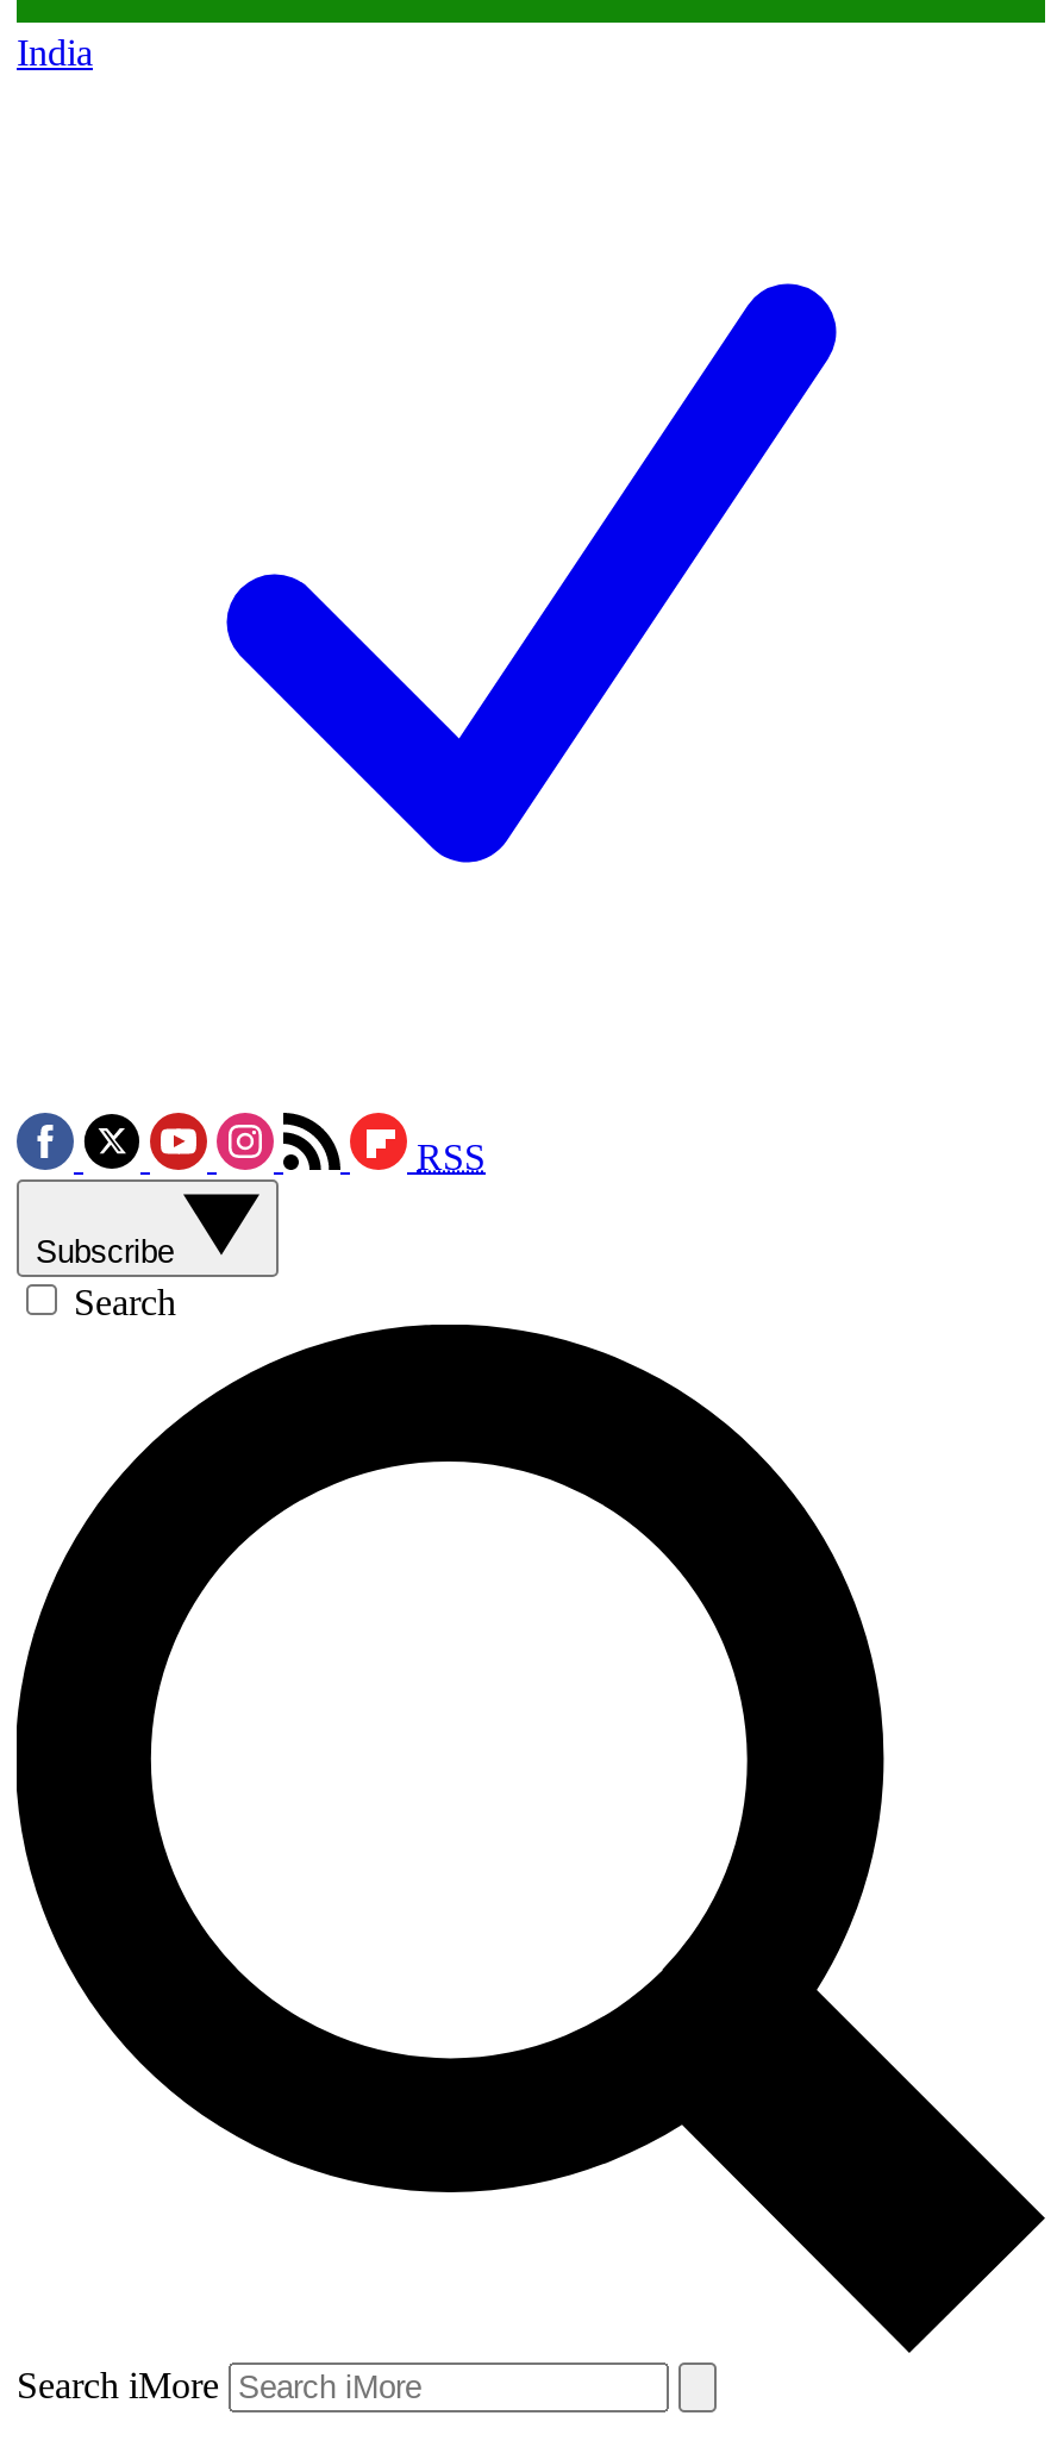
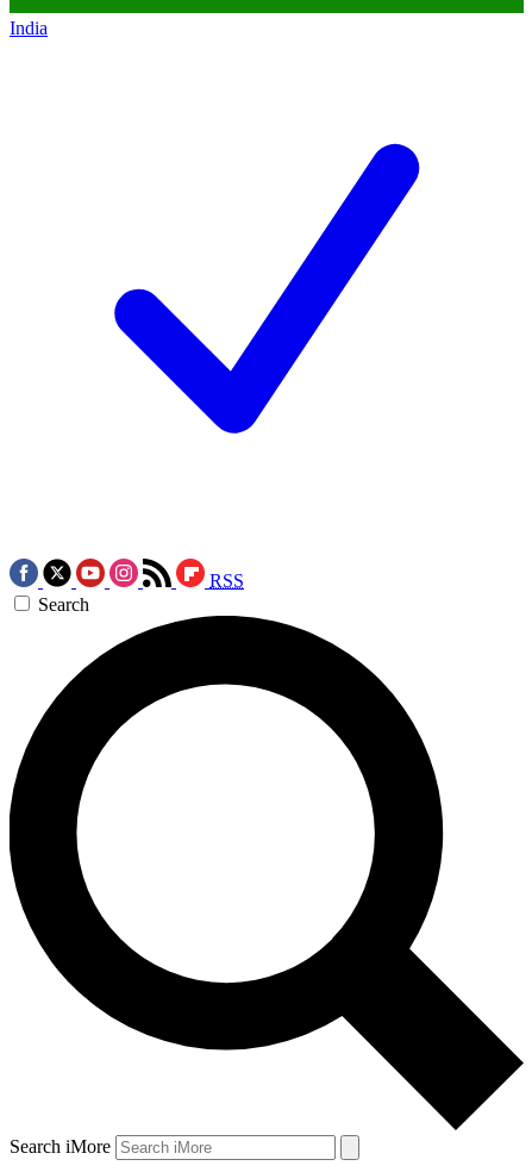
[36,1235,183,1271] Subscribe -> none

